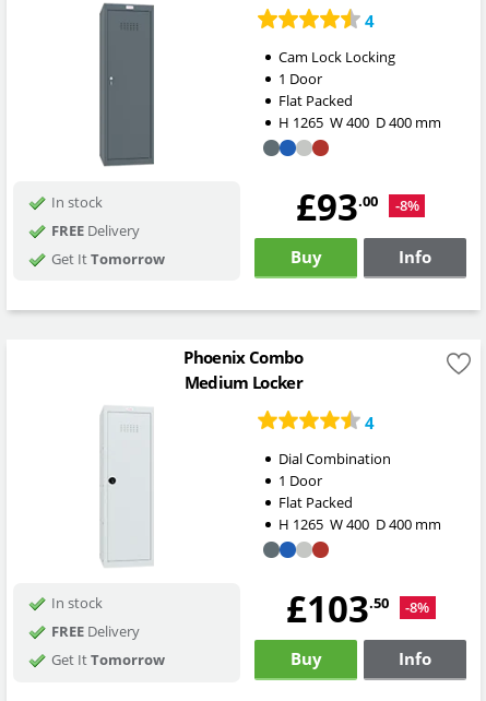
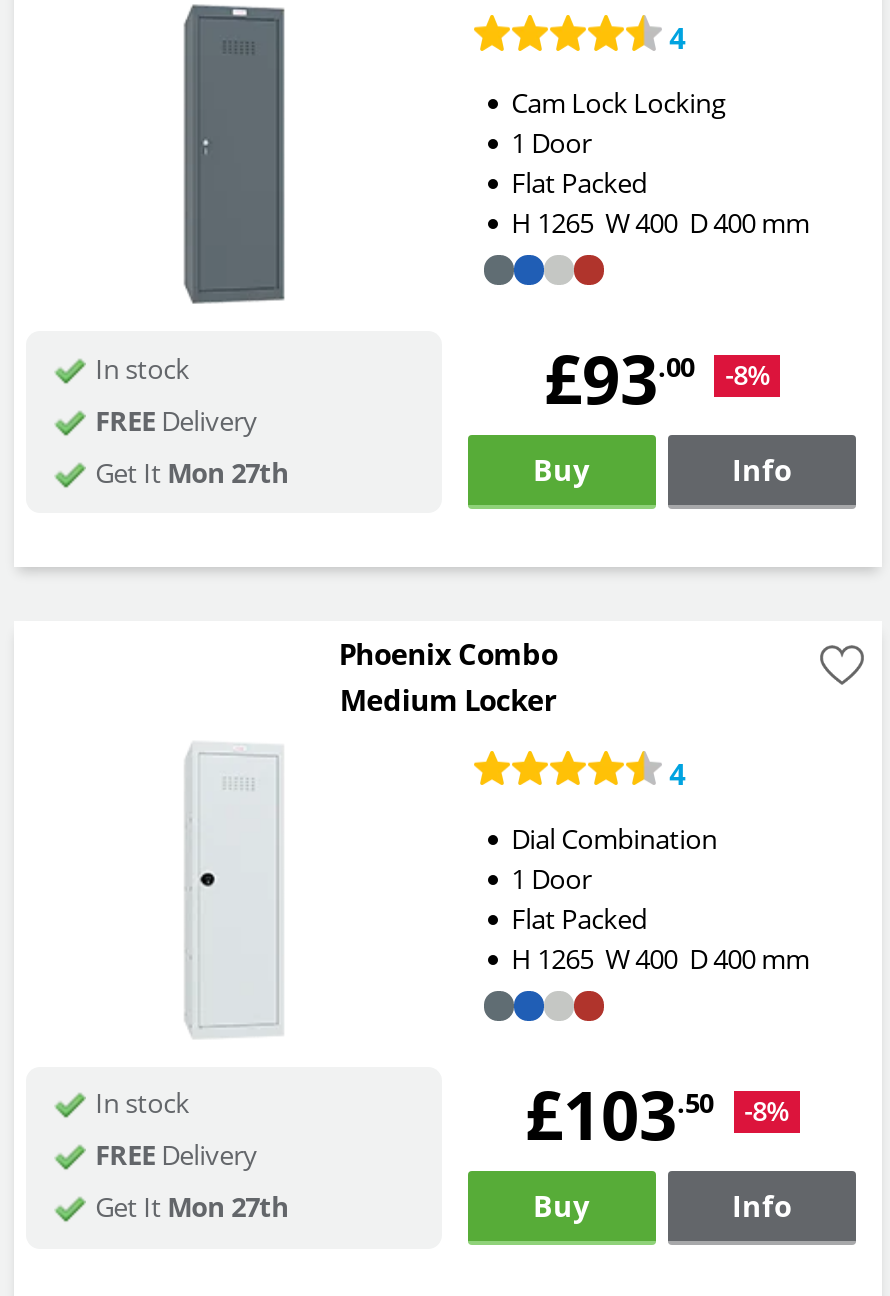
[51,249,164,268] Get It Tomorrow -> [95,454,289,490] Get It Mon 27th
[51,650,164,670] Get It Tomorrow -> [95,1190,289,1226] Get It Mon 27th

